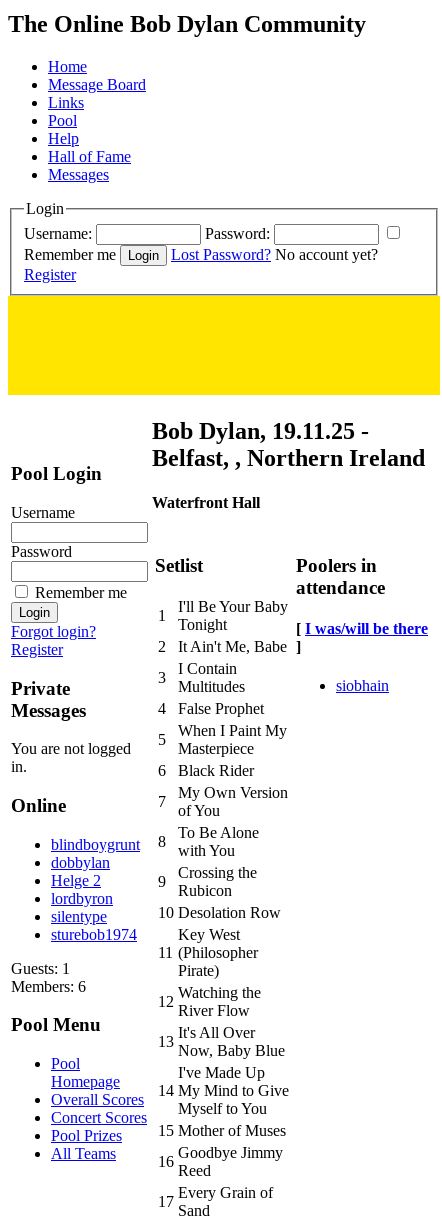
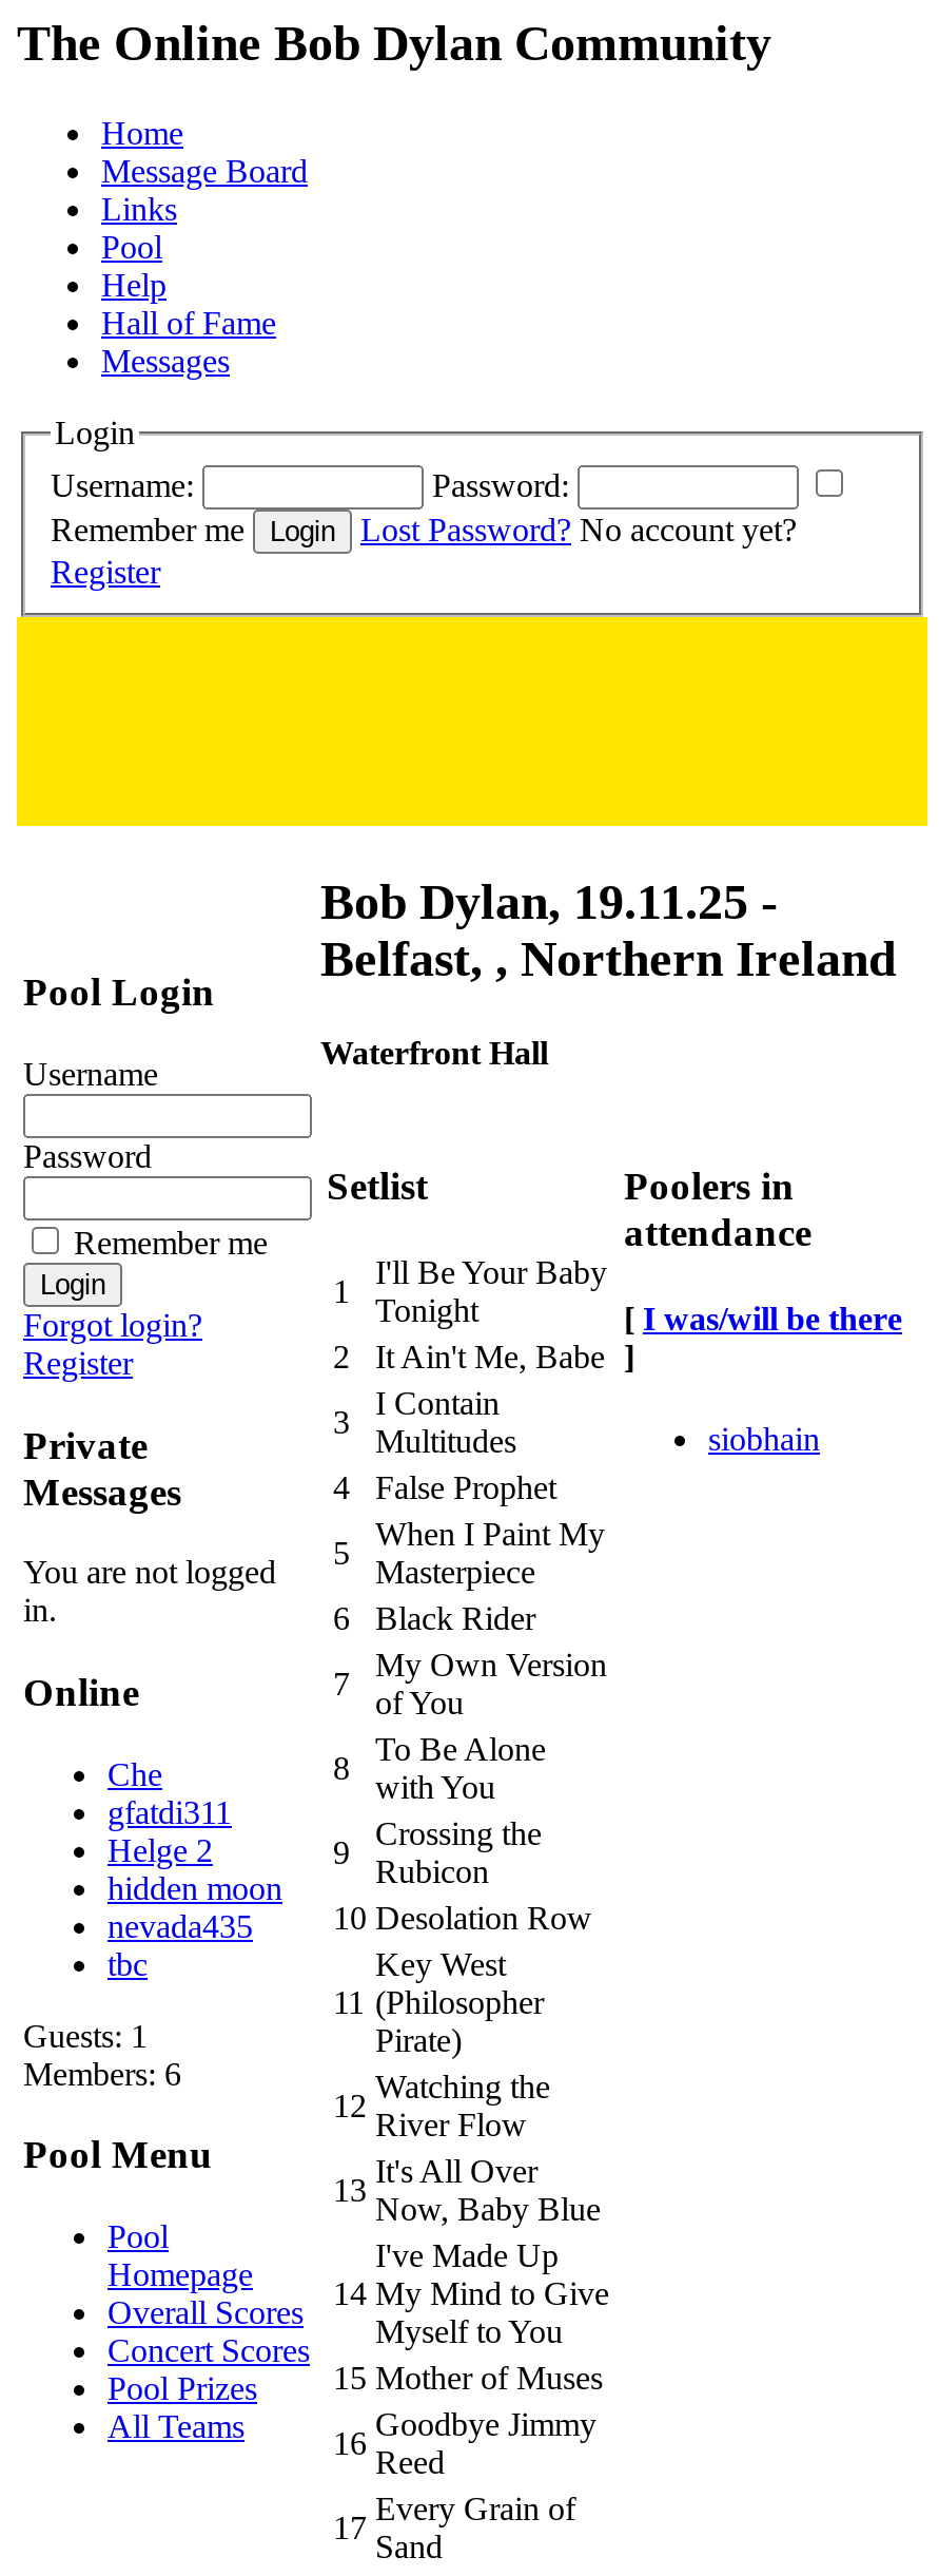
[51,836,140,871] blindboygrunt | dobbylan -> [107,1756,232,1830] Che | gfatdi311
[51,890,137,943] lordbyron | silentype | sturebob1974 -> [107,1870,282,1981] hidden moon | nevada435 | tbc

